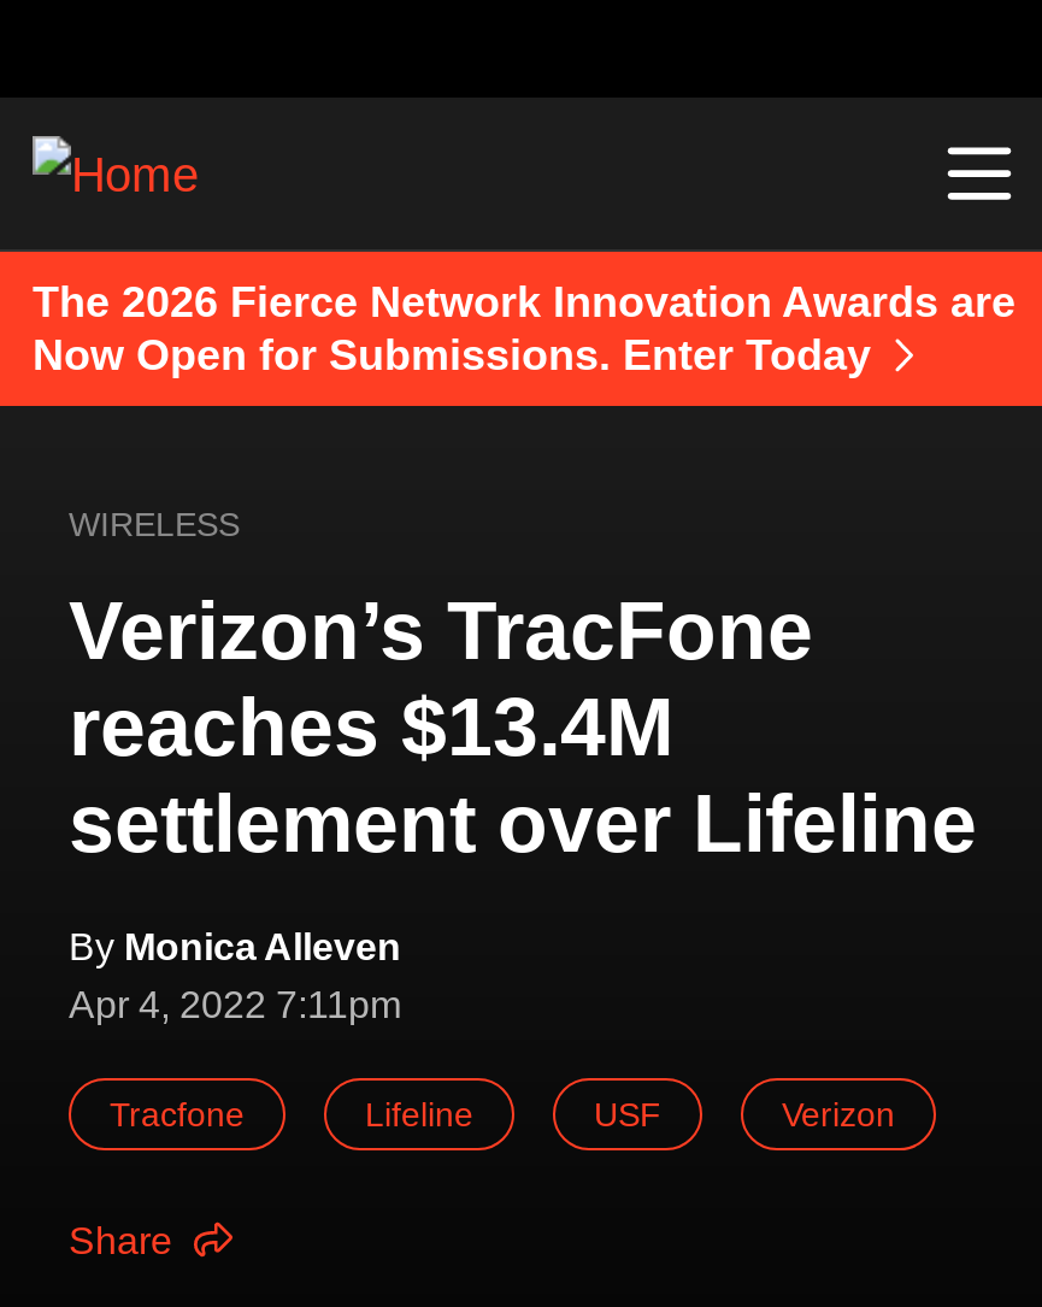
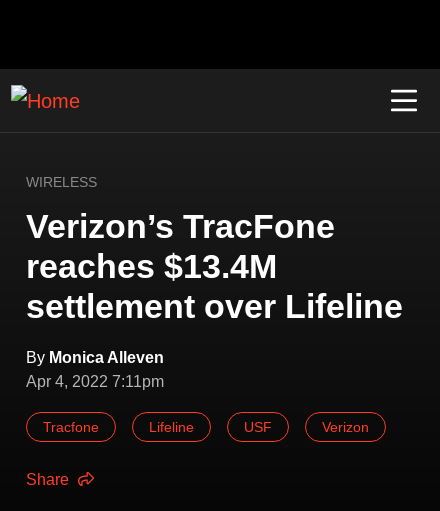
[33,278,1015,379] The 2026 Fierce Network Innovation Awards are | Now Open for Submissions. Enter Today -> none

